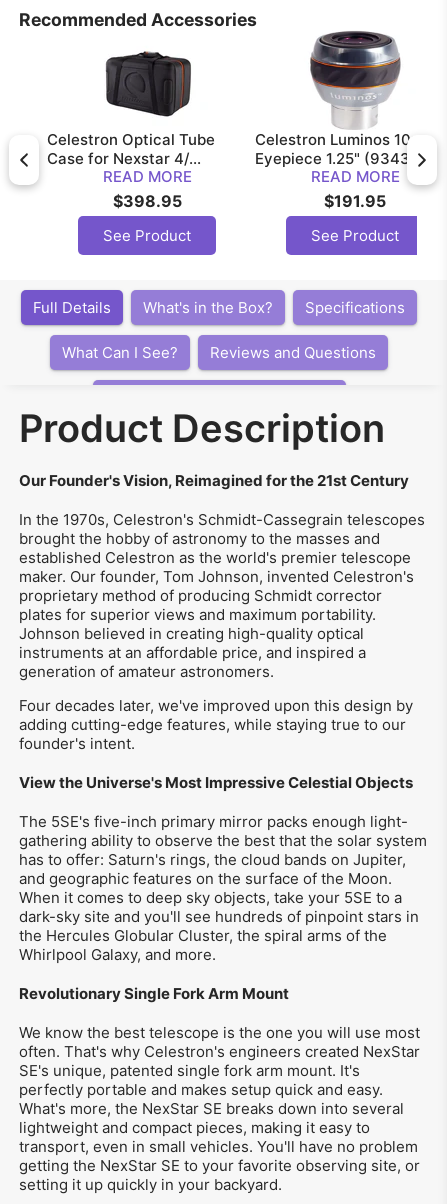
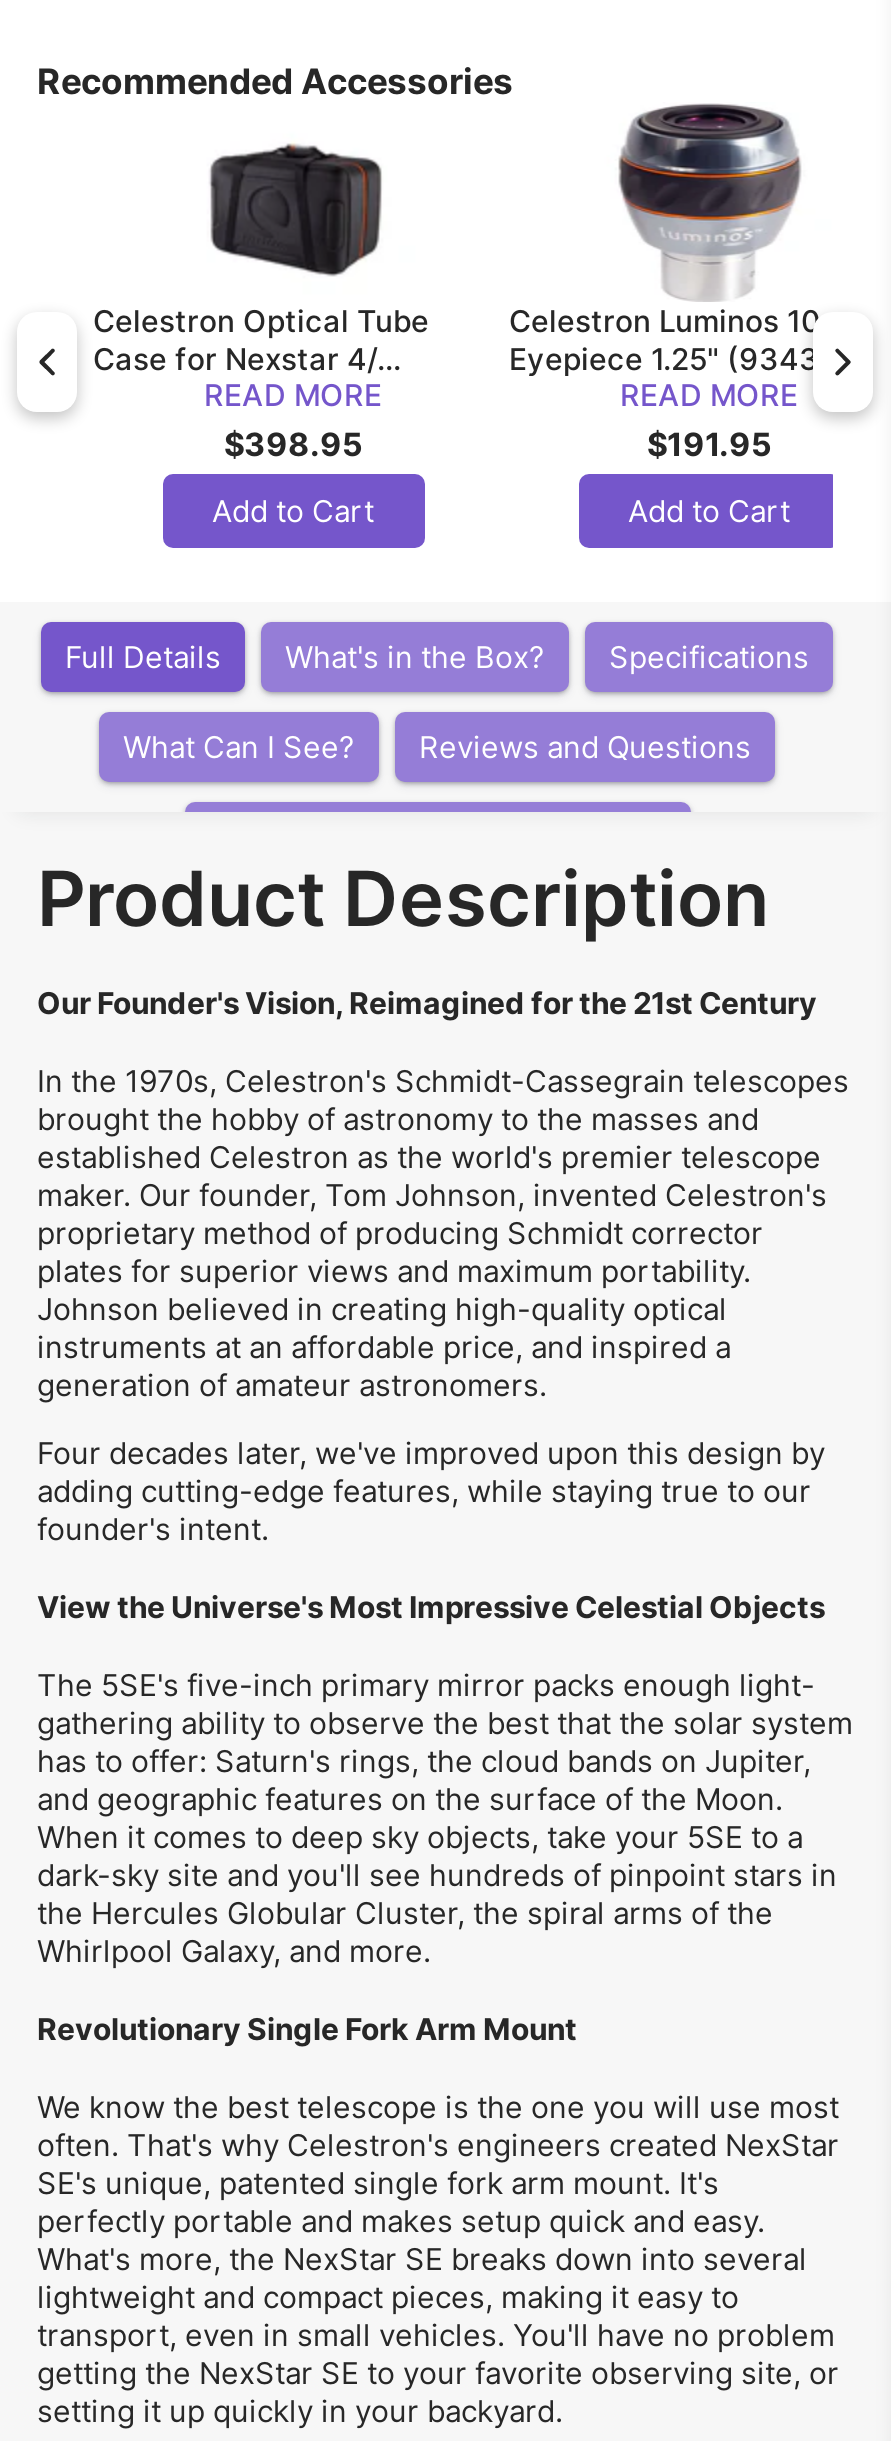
[103,226,191,245] See Product -> [212,493,374,531] Add to Cart
[311,226,399,245] See Product -> [628,493,790,531] Add to Cart

